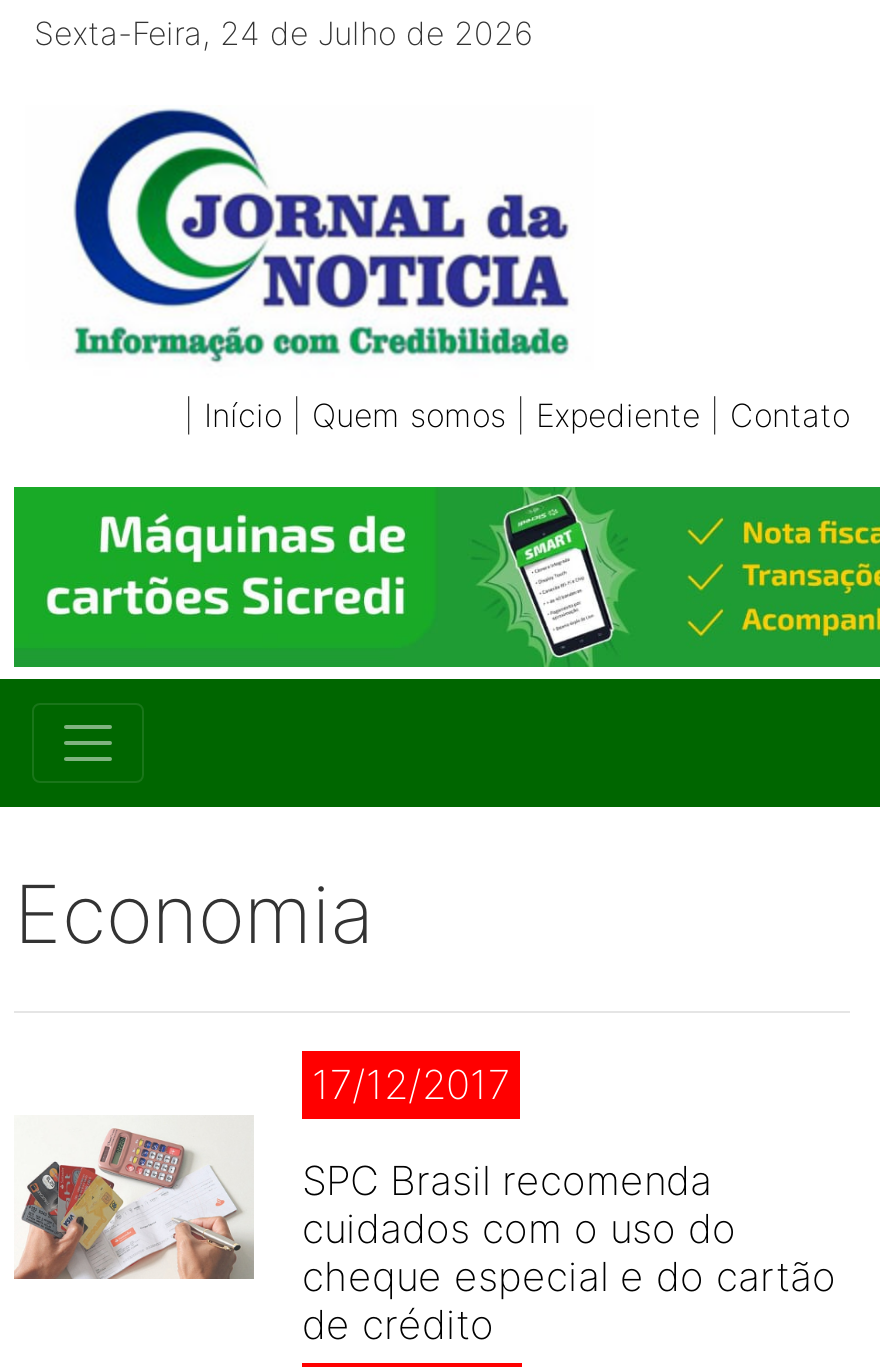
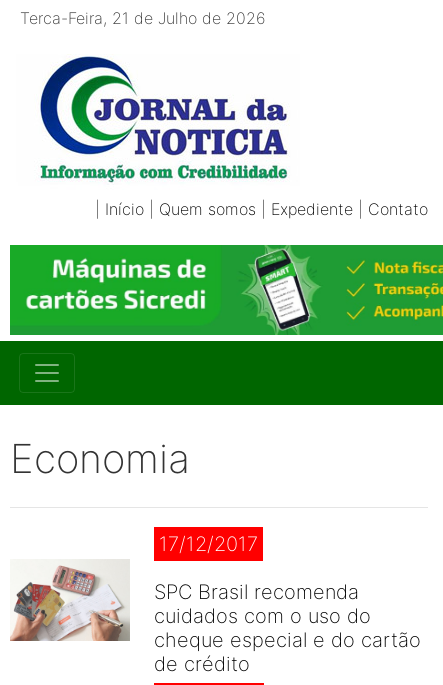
[14,13,534,53] Sexta-Feira, 24 de Julho de 2026 -> [10,8,266,28] Terca-Feira, 21 de Julho de 2026

